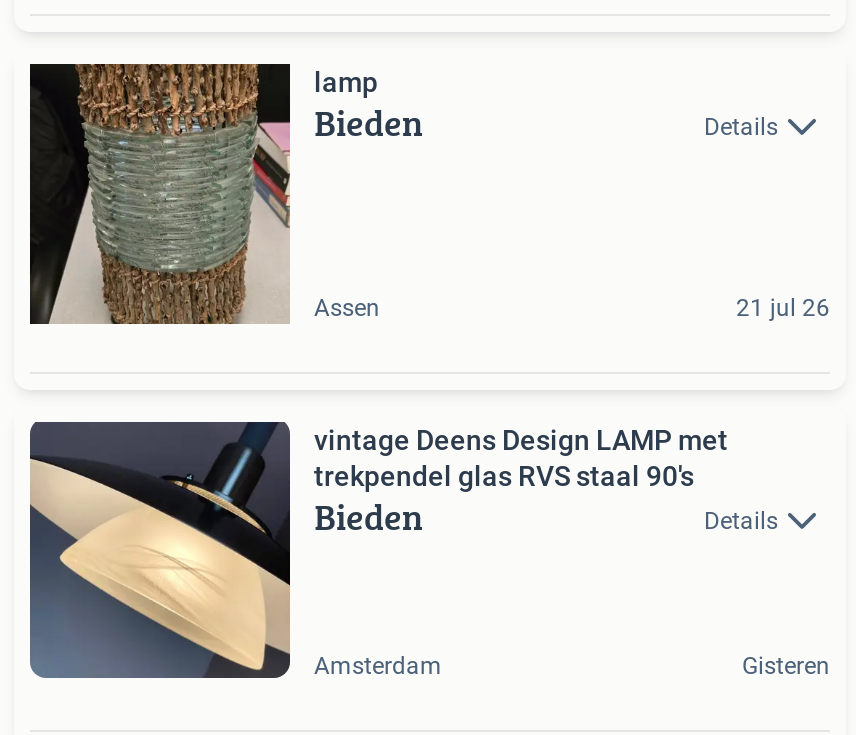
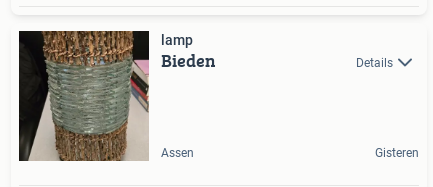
[736,294,830,322] 21 jul 26 -> none
[28,421,778,683] [image] | vintage Deens Design LAMP met | trekpendel glas RVS staal 90's | Bieden | Details -> none
[314,652,442,680] Amsterdam -> none

